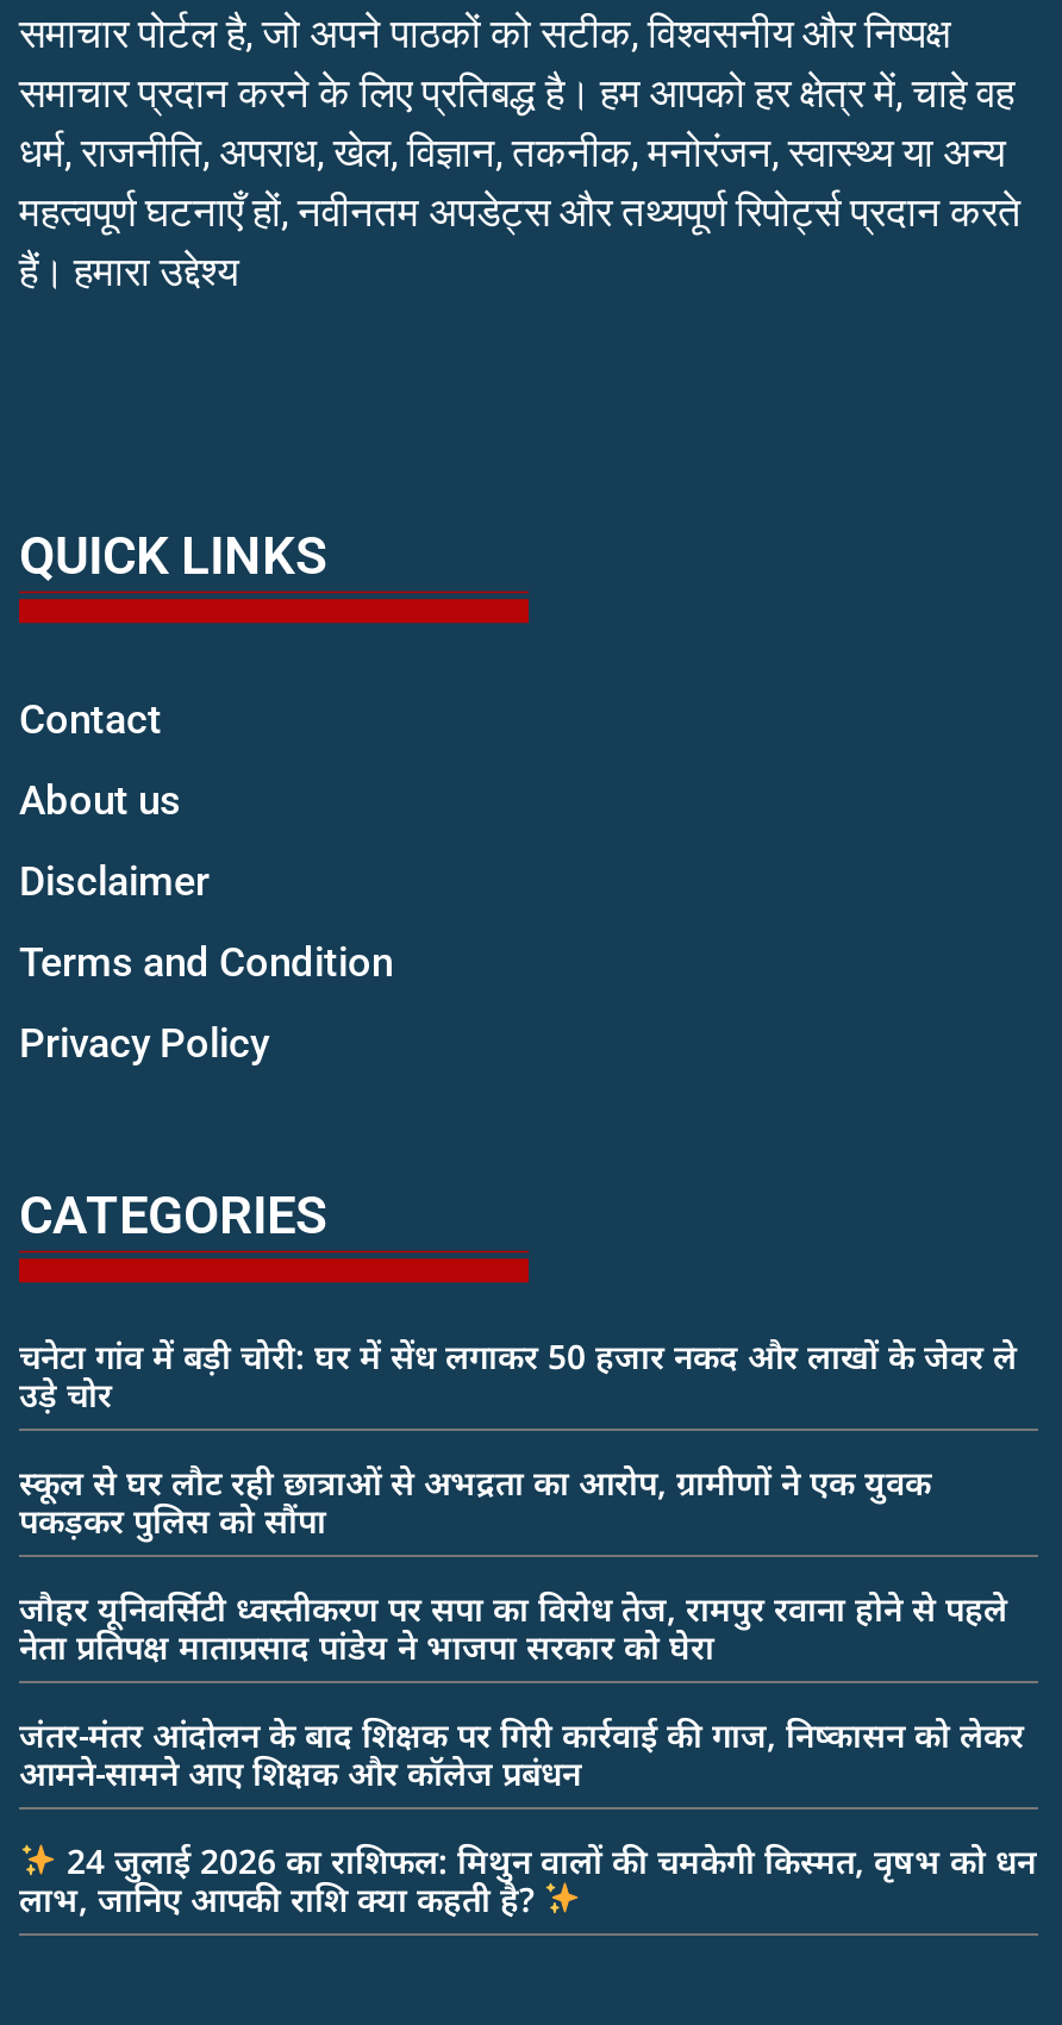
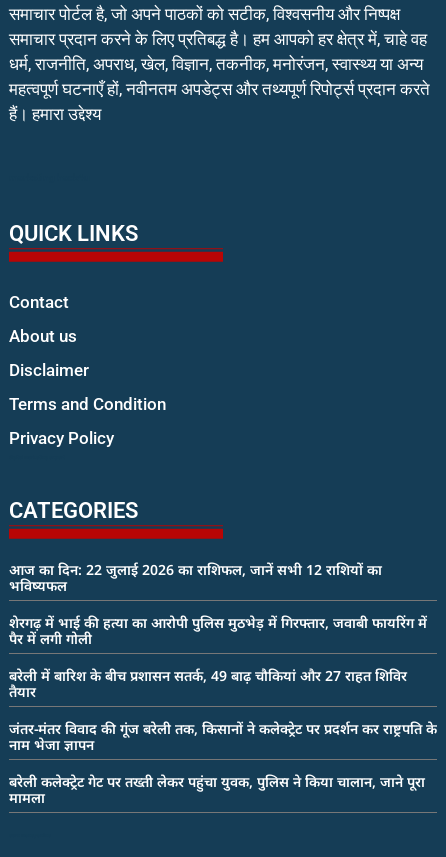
[19,1332,1017,1416] चनेटा गांव में बड़ी चोरी: घर में सेंध लगाकर 50 हजार नकद और लाखों के जेवर ले | उड़े चोर -> [9,560,382,595] आज का दिन: 22 जुलाई 2026 का राशिफल, जानें सभी 12 राशियों का | भविष्यफल
[19,1459,931,1542] स्कूल से घर लौट रही छात्राओं से अभद्रता का आरोप, ग्रामीणों ने एक युवक | पकड़कर पुलिस को सौंपा -> [9,613,427,648] शेरगढ़ में भाई की हत्या का आरोपी पुलिस मुठभेड़ में गिरफ्तार, जवाबी फायरिंग में | पैर में लगी गोली
[19,1585,1007,1668] जौहर यूनिवर्सिटी ध्वस्तीकरण पर सपा का विरोध तेज, रामपुर रवाना होने से पहले | नेता प्रतिपक्ष माताप्रसाद पांडेय ने भाजपा सरकार को घेरा -> [9,666,407,701] बरेली में बारिश के बीच प्रशासन सतर्क, 49 बाढ़ चौकियां और 27 राहत शिविर | तैयार
[19,1711,1024,1794] जंतर-मंतर आंदोलन के बाद शिक्षक पर गिरी कार्रवाई की गाज, निष्कासन को लेकर | आमने-सामने आए शिक्षक और कॉलेज प्रबंधन -> [9,719,437,754] जंतर-मंतर विवाद की गूंज बरेली तक, किसानों ने कलेक्ट्रेट पर प्रदर्शन कर राष्ट्रपति के | नाम भेजा ज्ञापन
[19,1837,1036,1920] 24 जुलाई 2026 का राशिफल: मिथुन वालों की चमकेगी किस्मत, वृषभ को धन | लाभ, जानिए आपकी राशि क्या कहती है? -> [9,772,425,807] बरेली कलेक्ट्रेट गेट पर तख्ती लेकर पहुंचा युवक, पुलिस ने किया चालान, जाने पूरा | मामला

